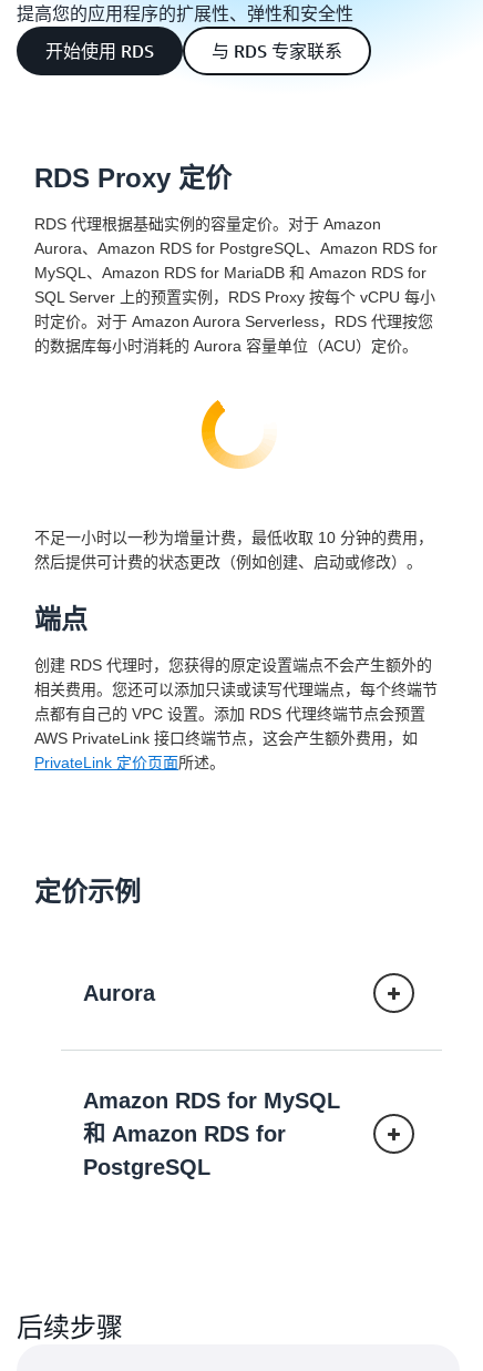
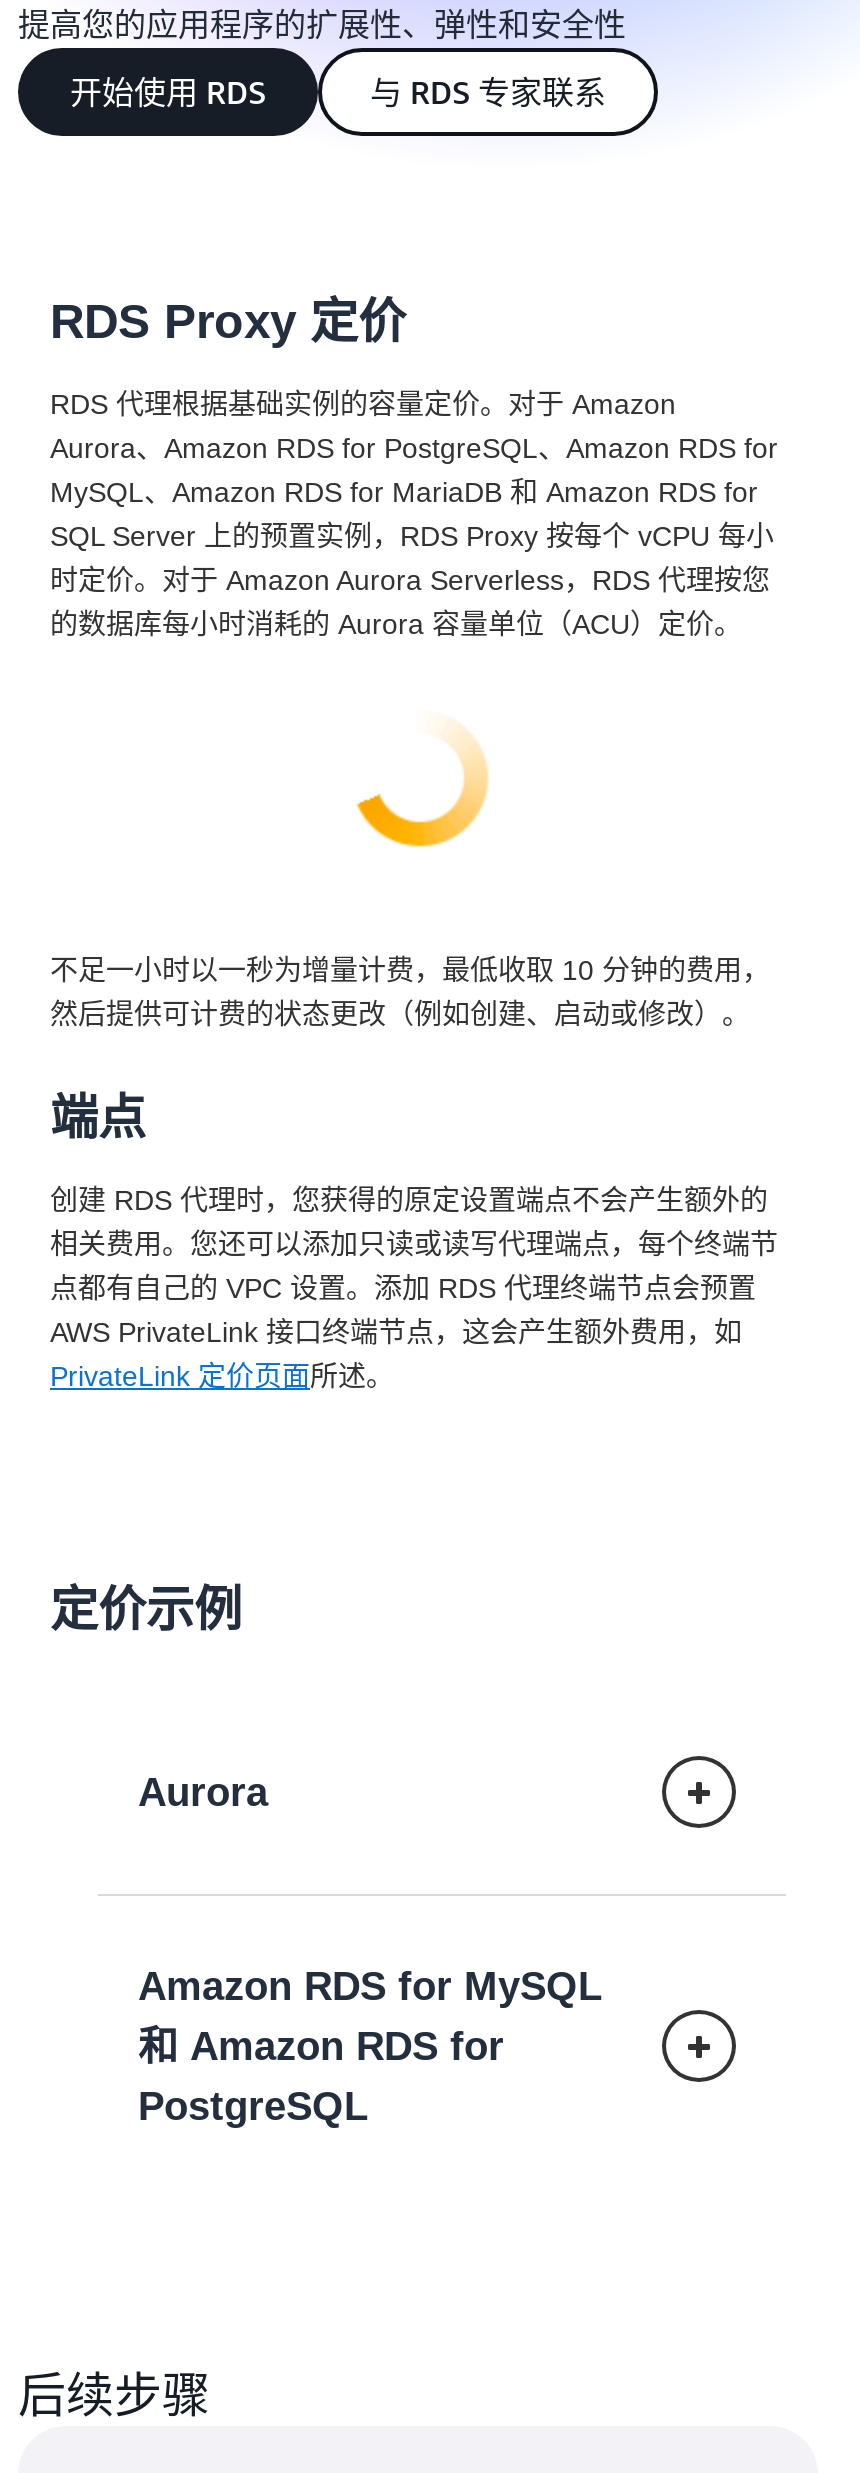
[201,399,276,468] [image] -> [352,722,488,846] [image]

